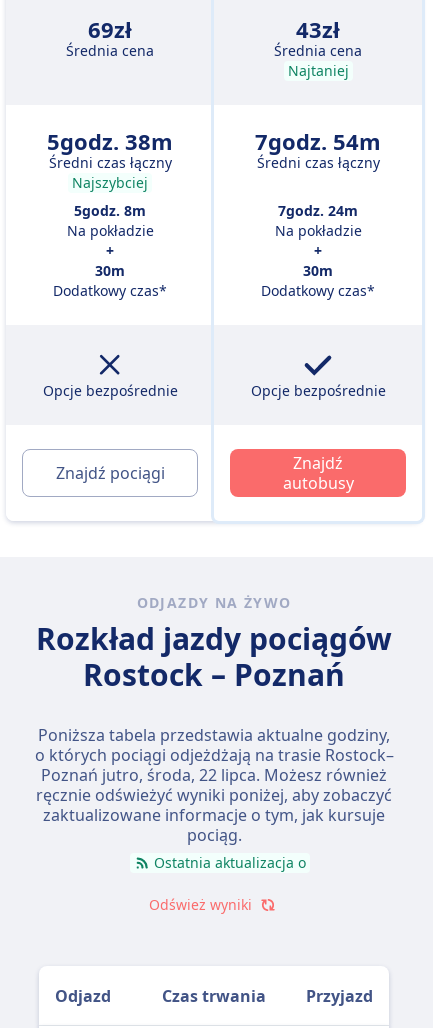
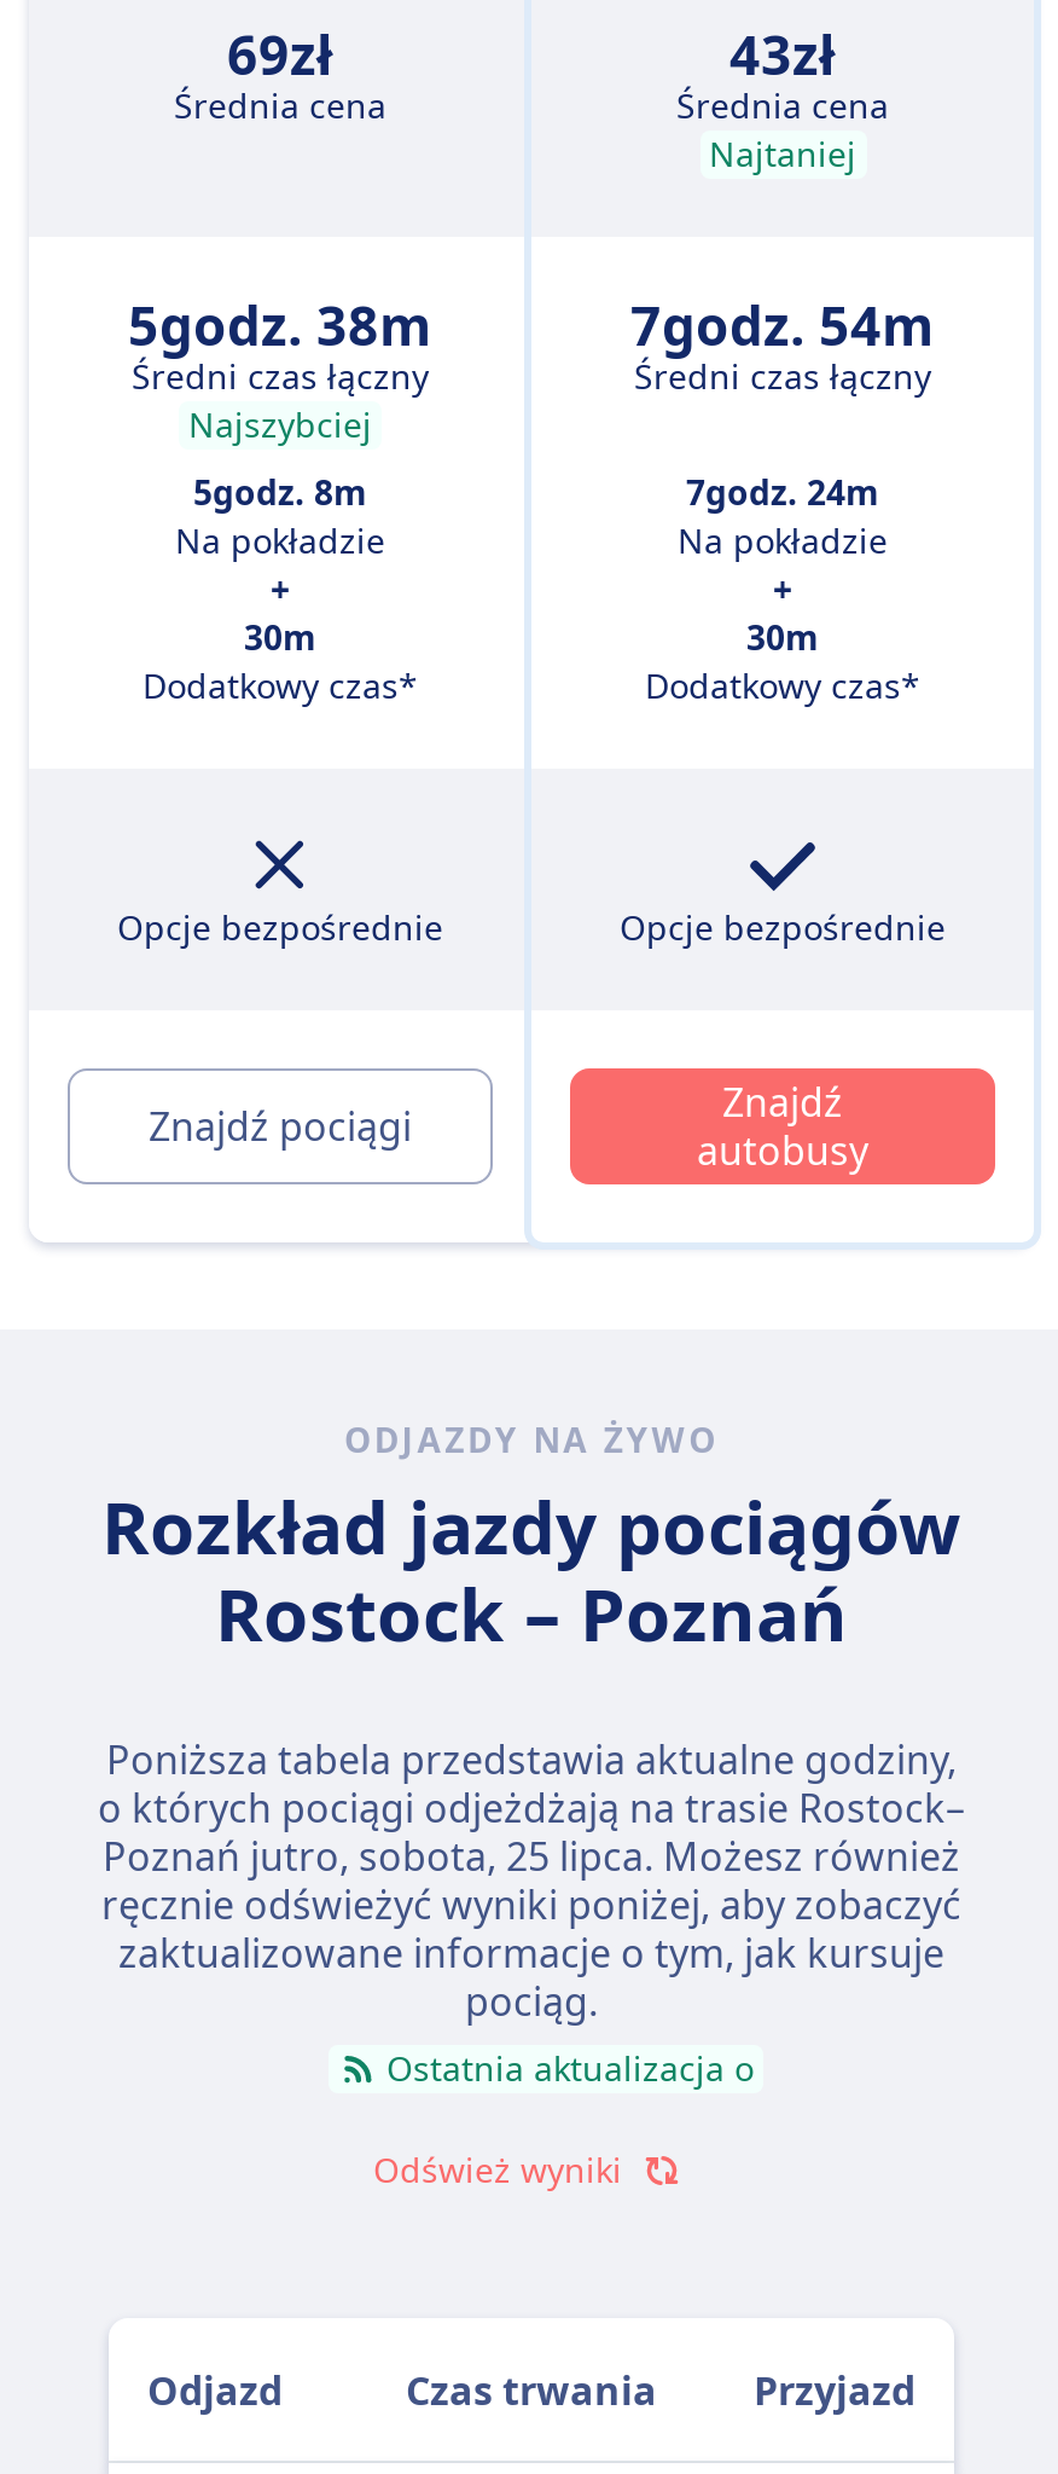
[41,764,387,786] Poznań jutro, środa, 22 lipca. Możesz również -> [103,1830,960,1883] Poznań jutro, sobota, 25 lipca. Możesz również

